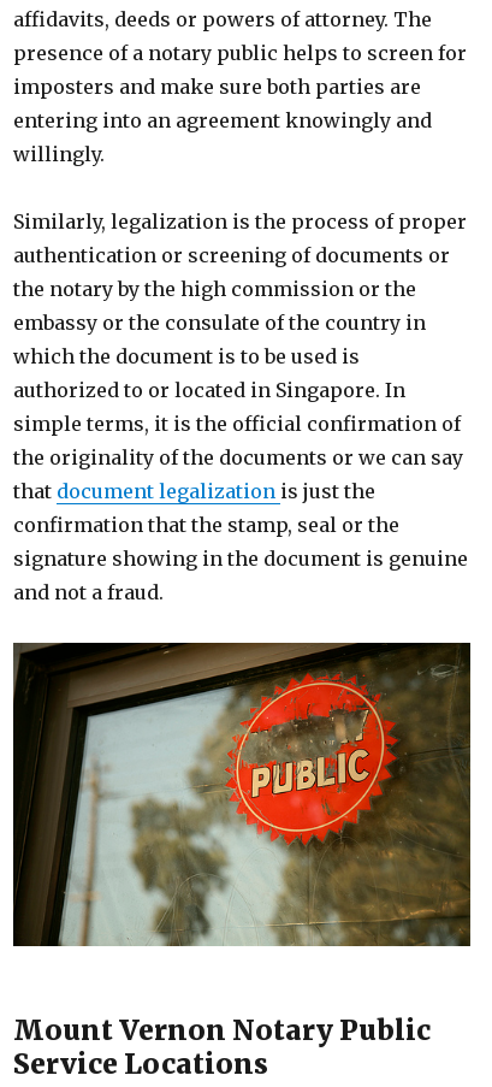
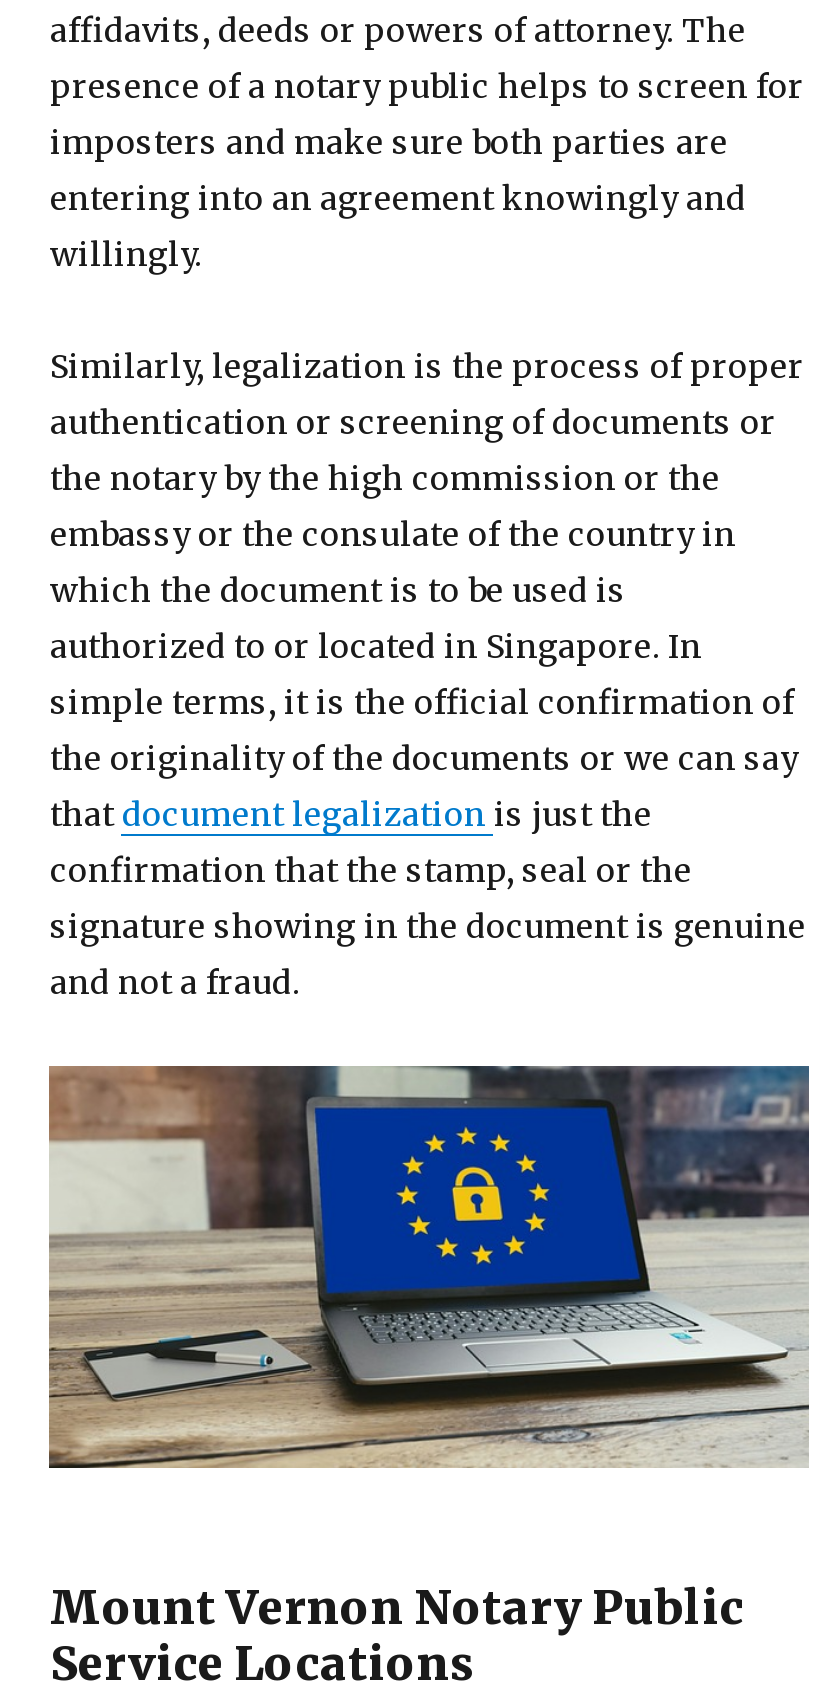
[12,642,472,947] [image] -> [47,1064,811,1470] [image]

